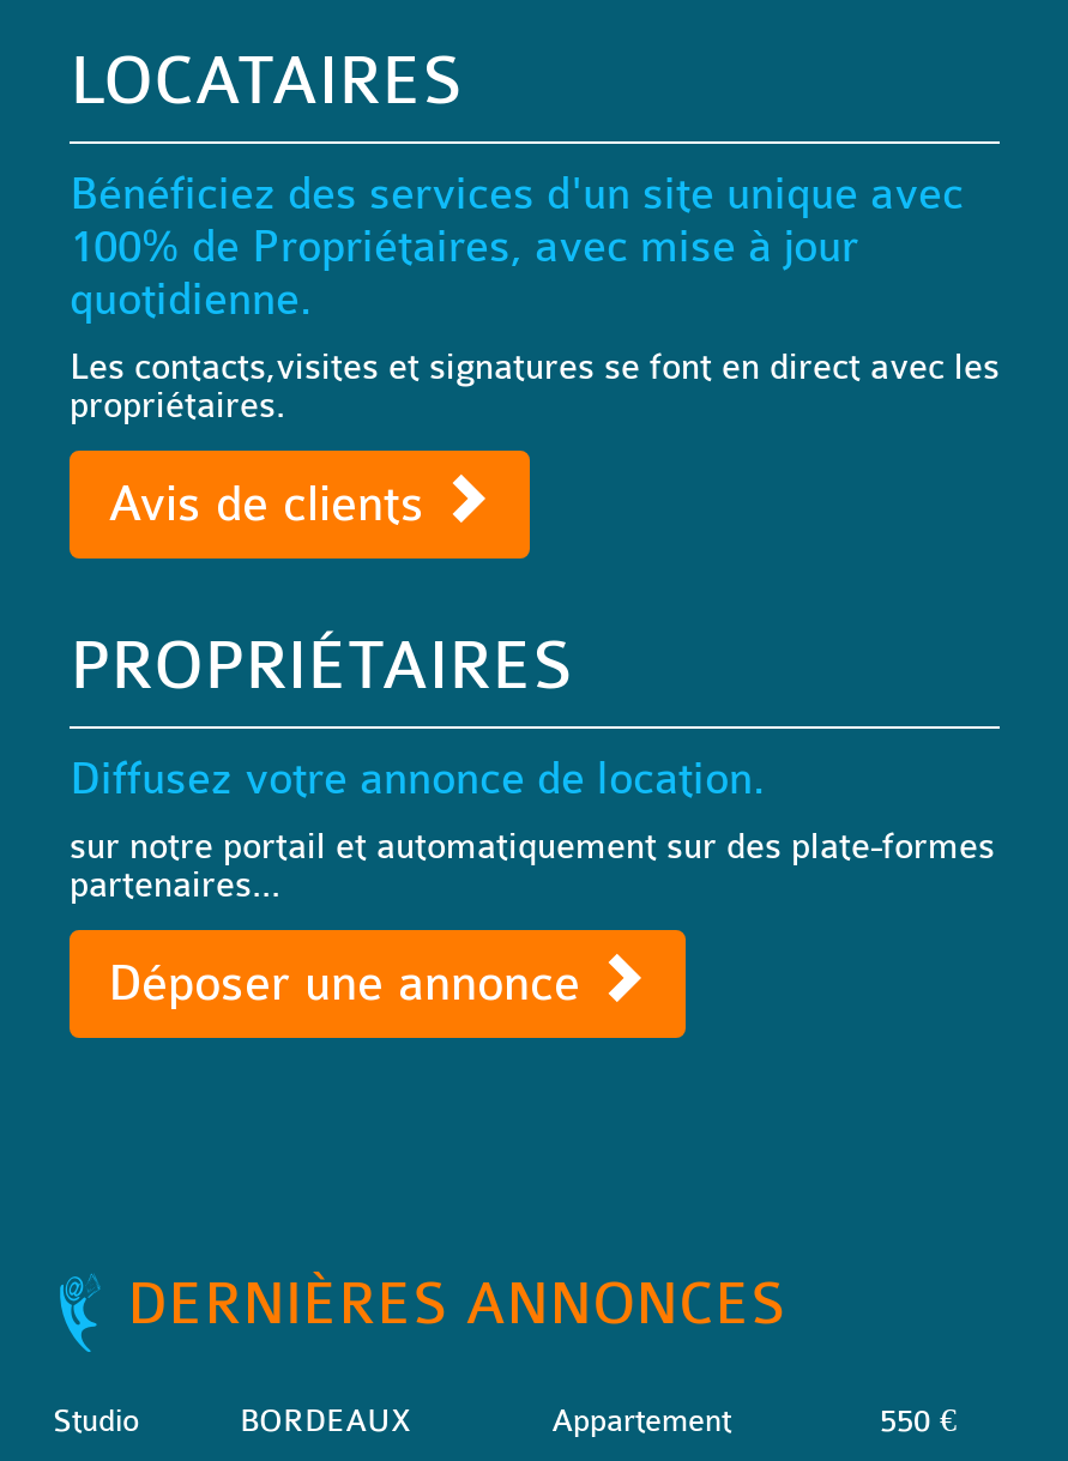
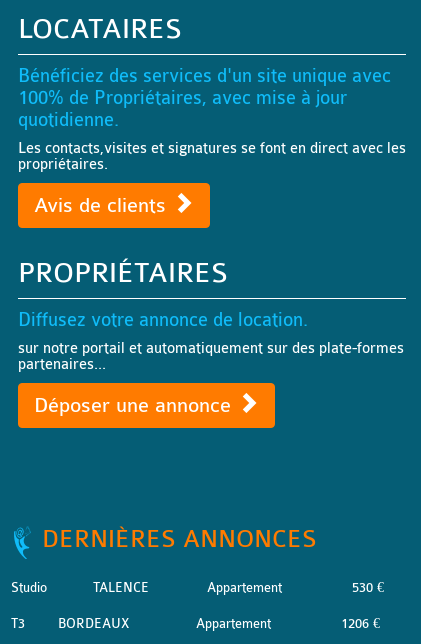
[880,1402,957,1438] 550 € -> [341,616,380,631] 1206 €
none -> [11,580,384,631] TALENCE | Appartement | 530 € | T3

